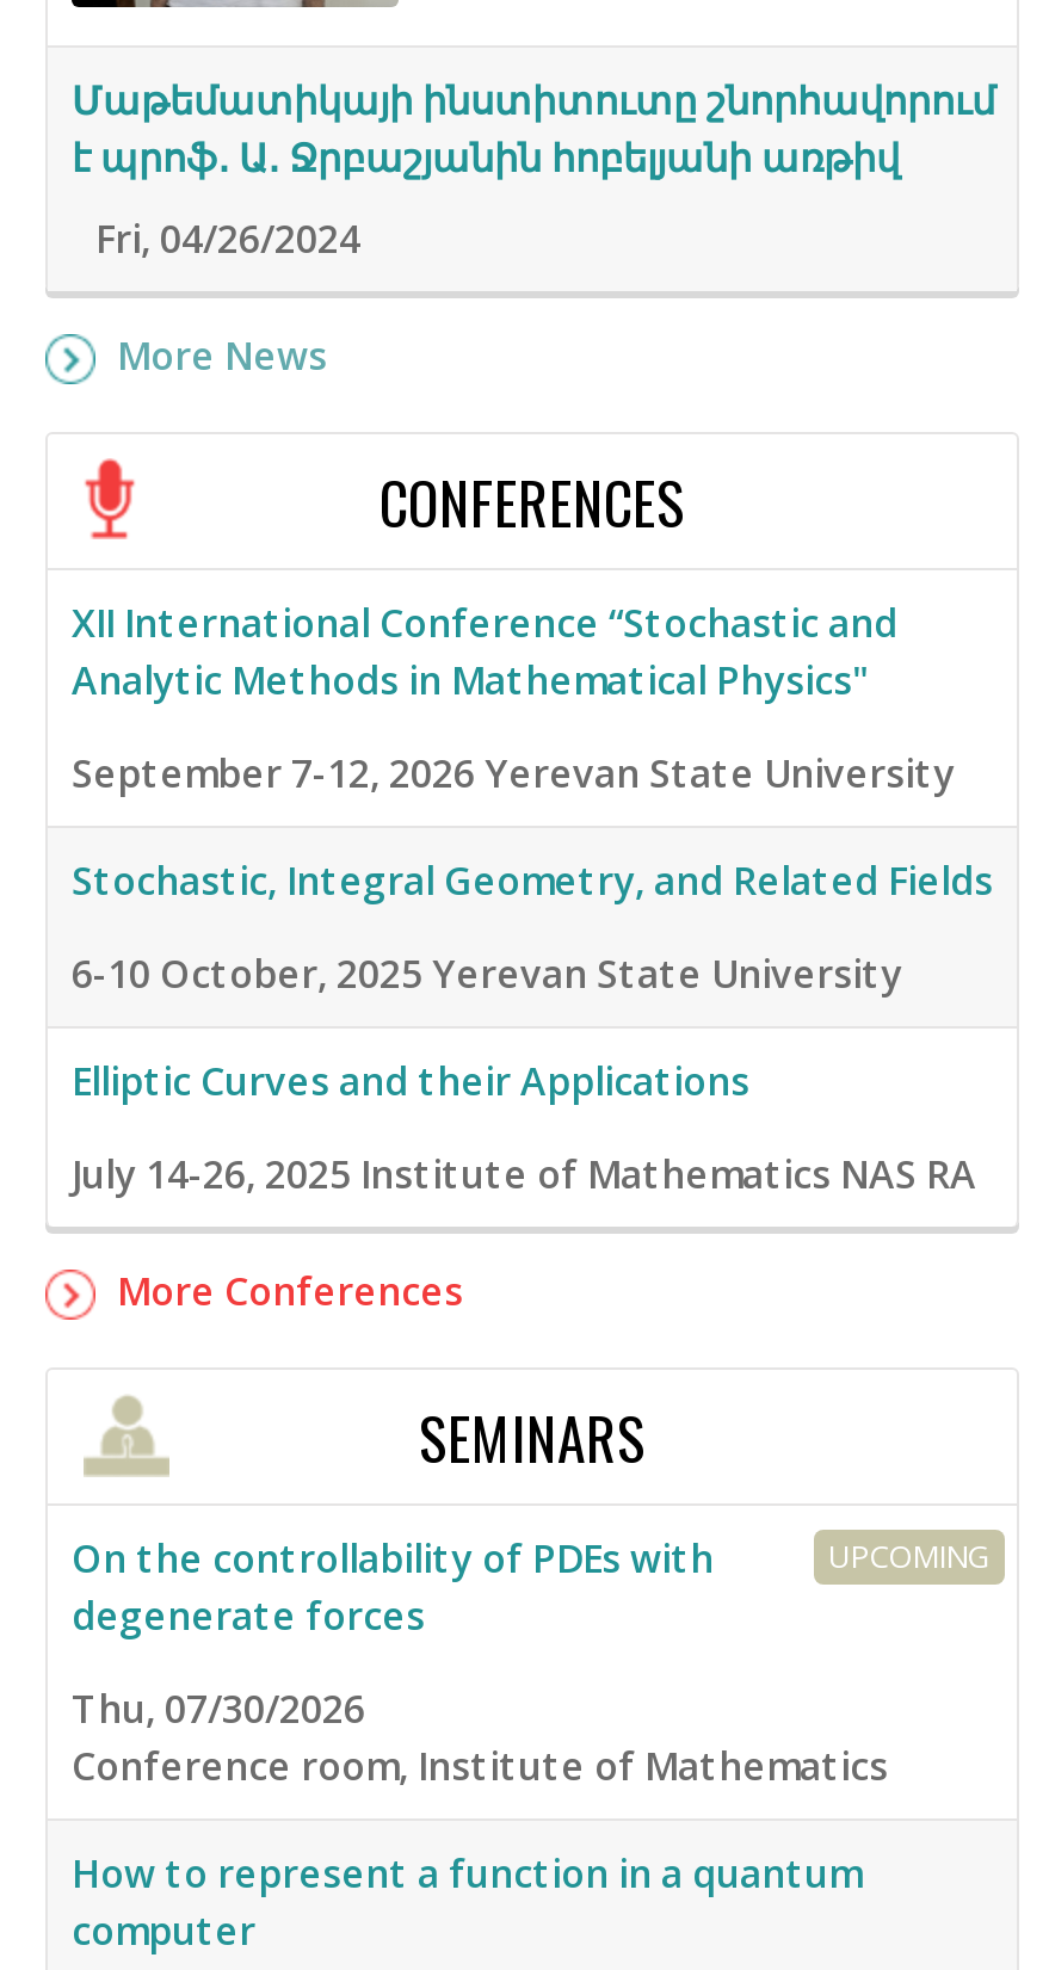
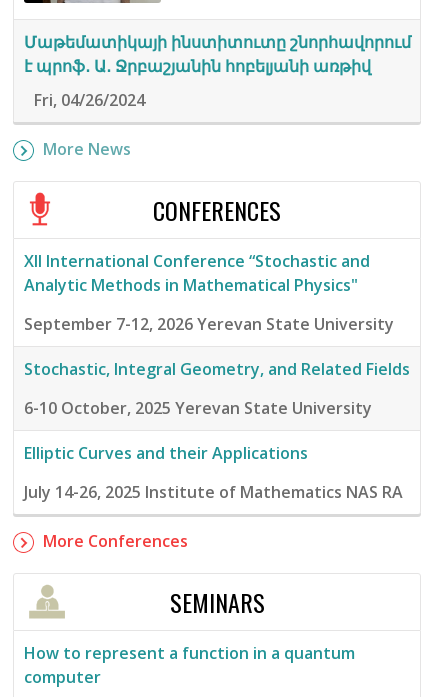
[72,1533,991,1793] UPCOMING | On the controllability of PDEs with | degenerate forces | Thu, 07/30/2026 | Conference room, Institute of Mathematics -> none

